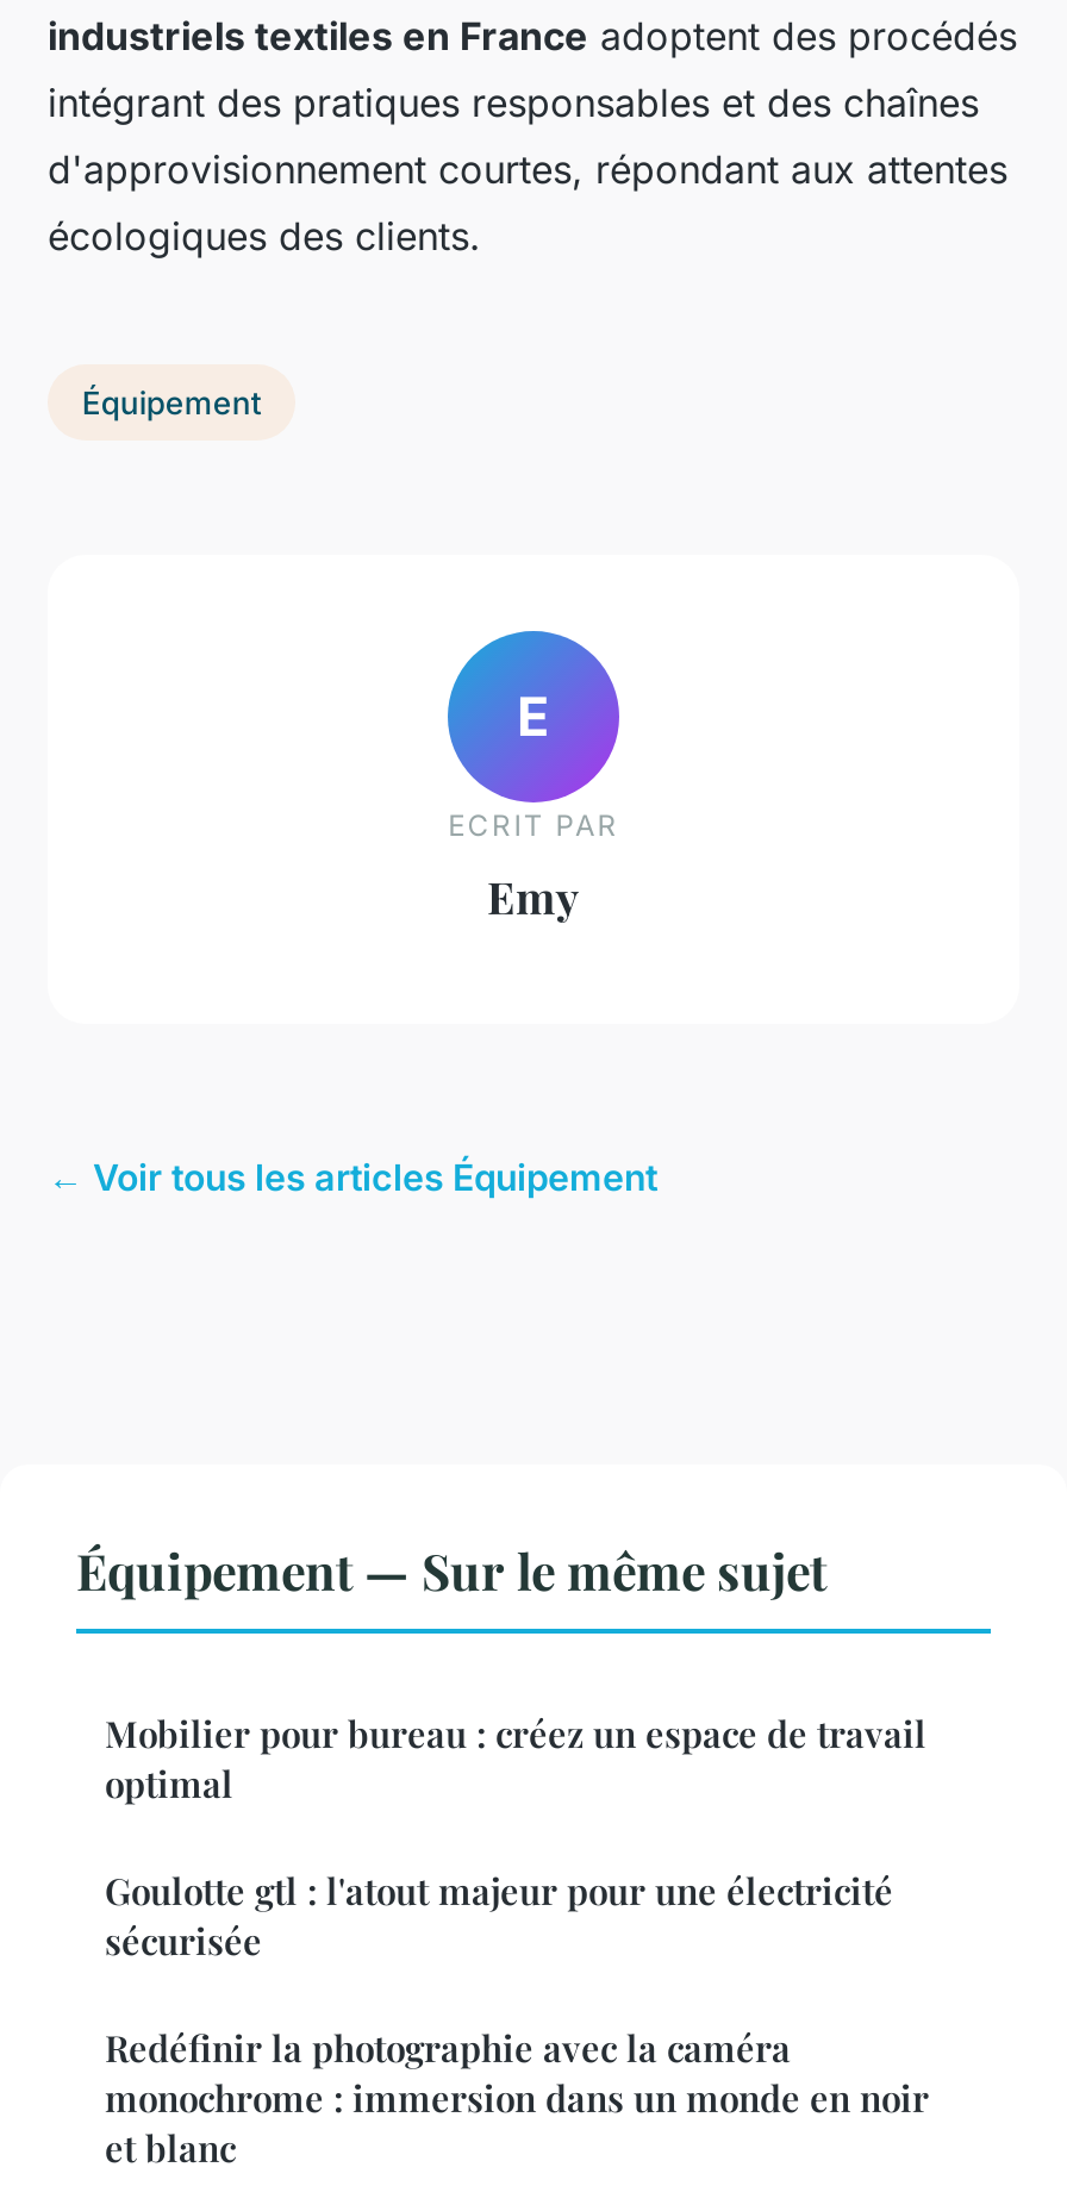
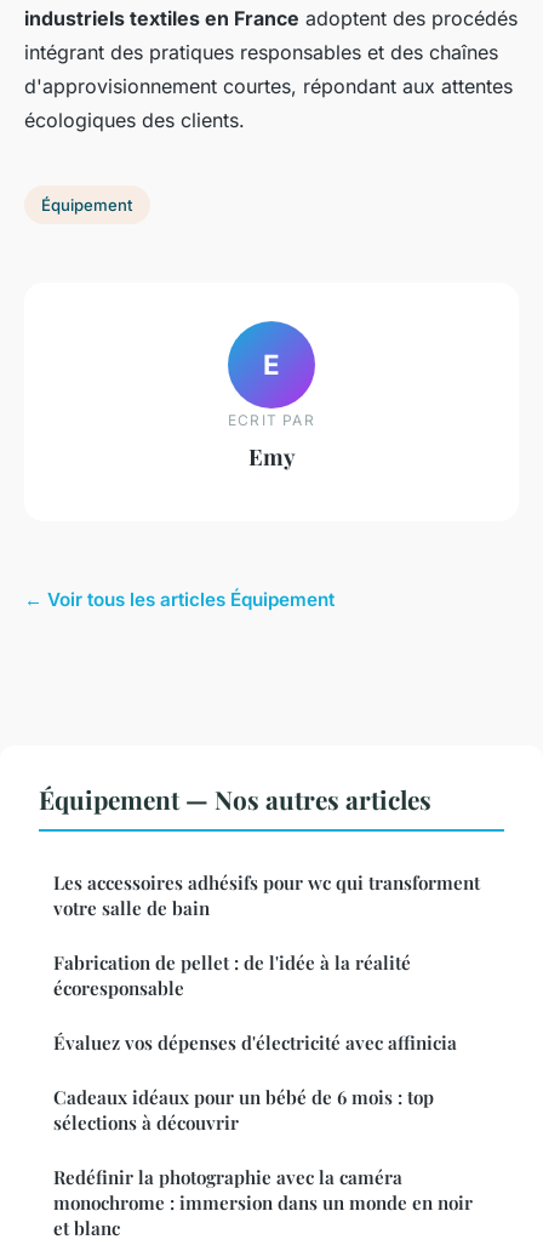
[76,1536,926,1965] Équipement — Sur le même sujet | Mobilier pour bureau : créez un espace de travail | optimal | Goulotte gtl : l'atout majeur pour une électricité | sécurisée -> [39,782,480,1135] Équipement — Nos autres articles | Les accessoires adhésifs pour wc qui transforment | votre salle de bain | Fabrication de pellet : de l'idée à la réalité | écoresponsable | Évaluez vos dépenses d'électricité avec affinicia | Cadeaux idéaux pour un bébé de 6 mois : top | sélections à découvrir

